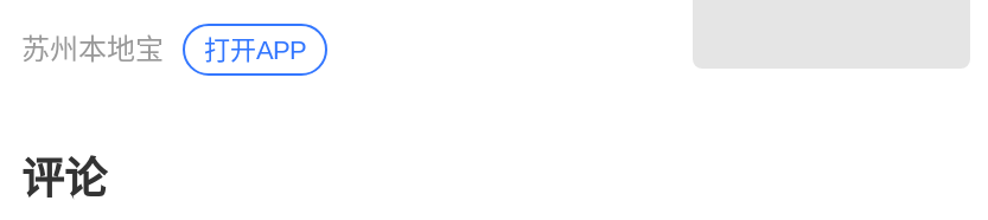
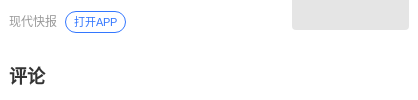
[21,33,164,66] 苏州本地宝 -> [9,15,57,29] 现代快报

